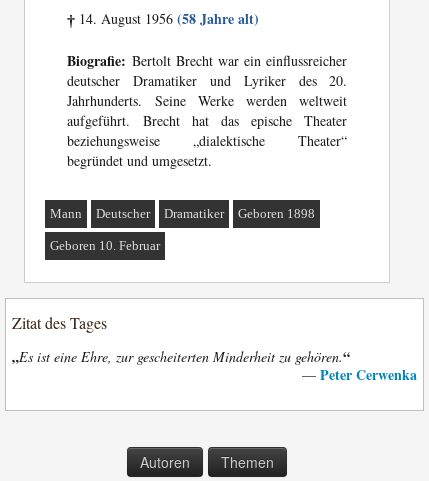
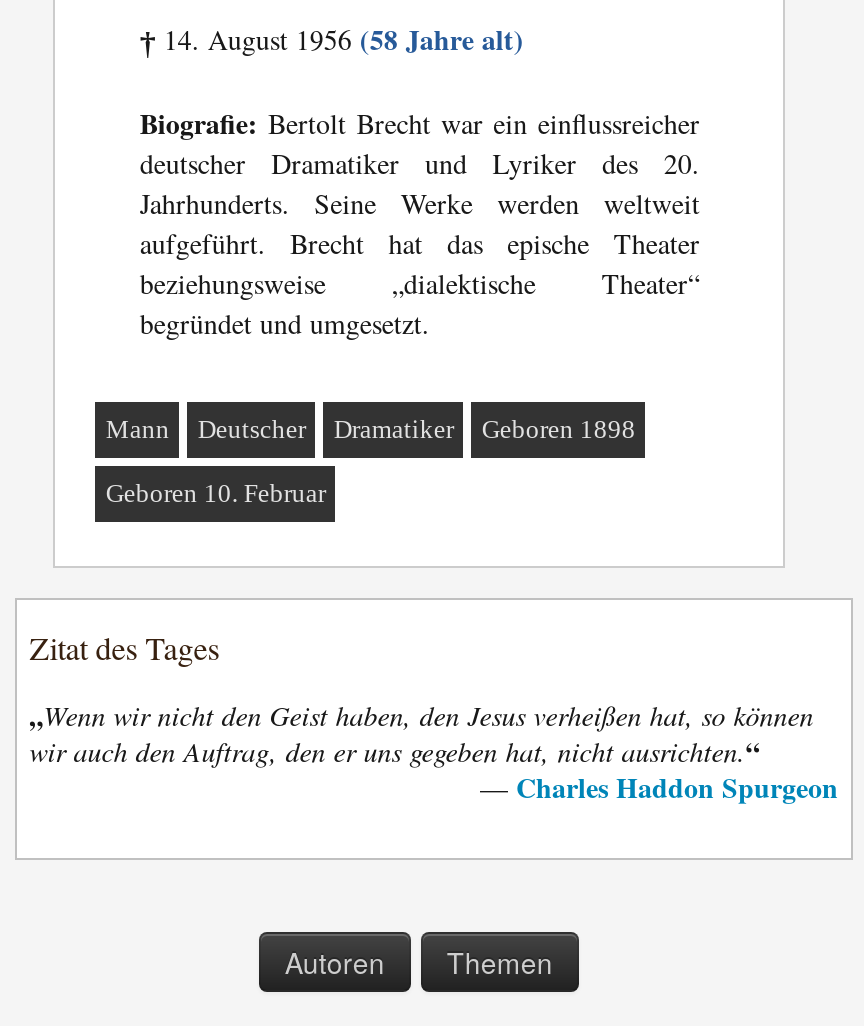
[12,346,416,385] „Es ist eine Ehre, zur gescheiterten Minderheit zu gehören.“ | — Peter Cerwenka -> [29,694,838,808] „Wenn wir nicht den Geist haben, den Jesus verheißen hat, so können | wir auch den Auftrag, den er uns gegeben hat, nicht ausrichten.“ | — Charles Haddon Spurgeon

